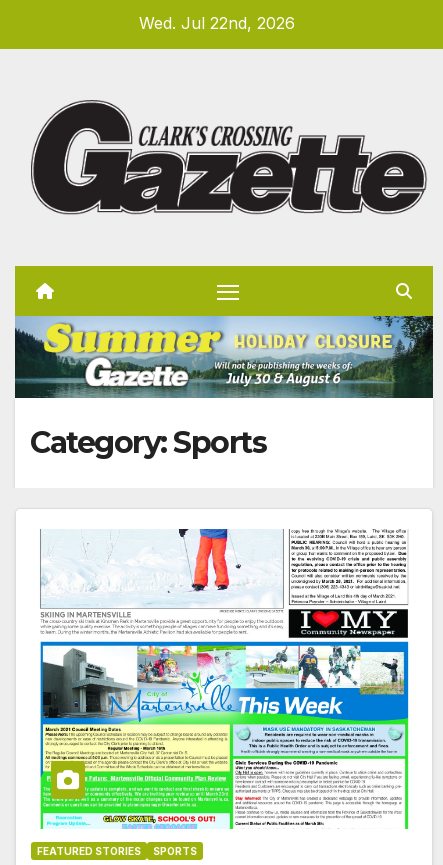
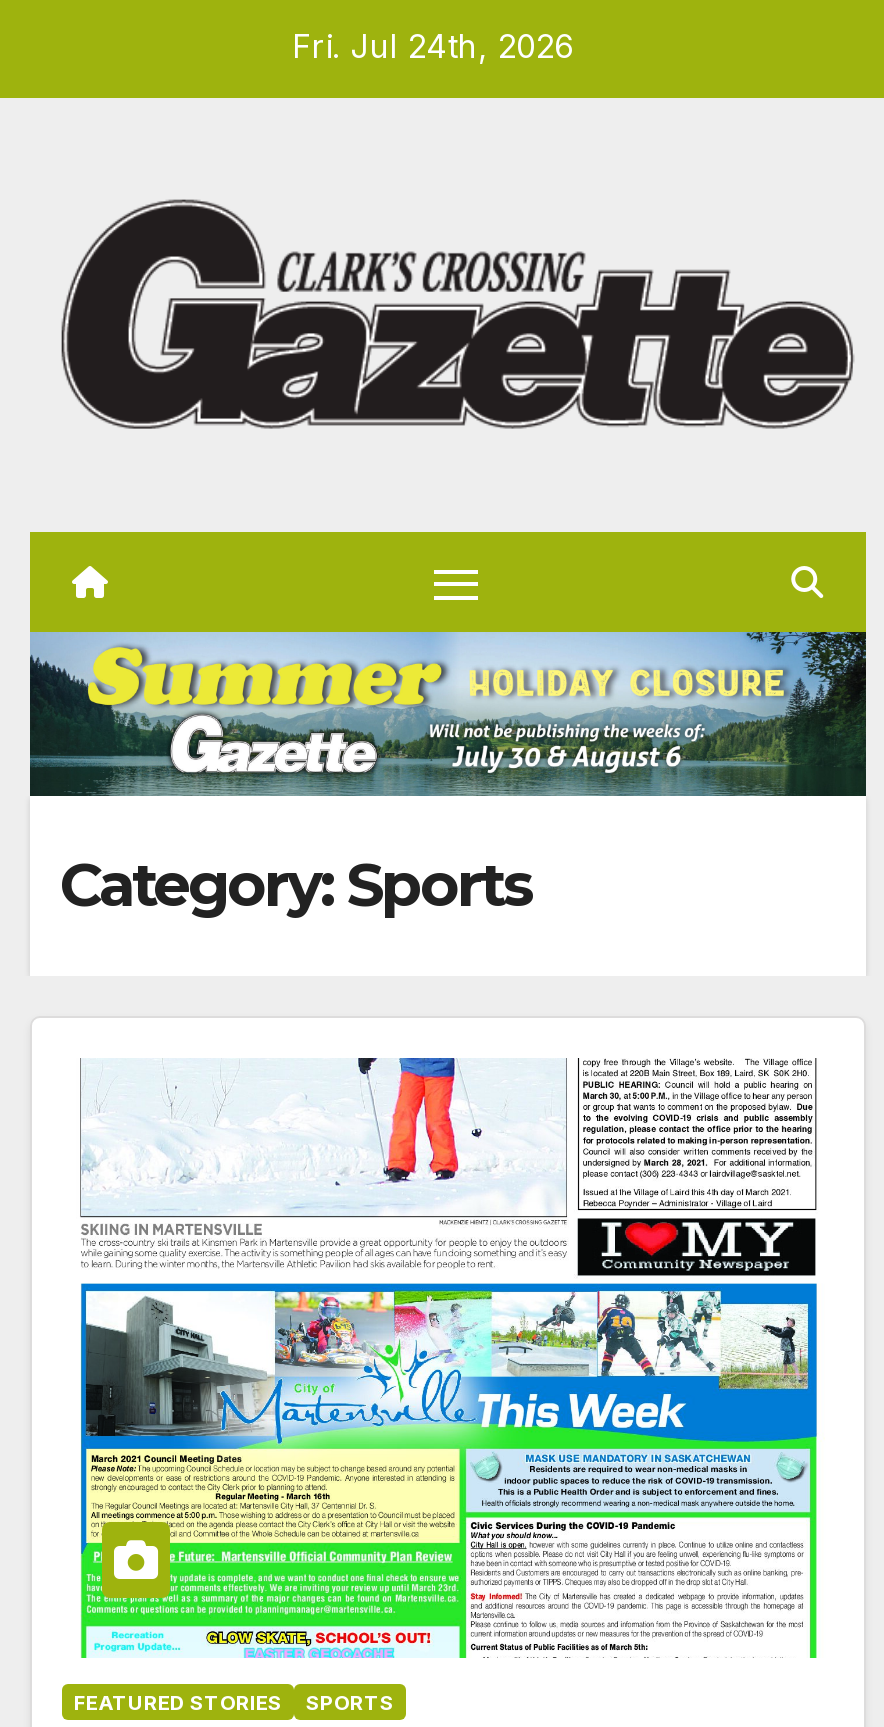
[138,13,294,33] Wed. Jul 22nd, 2026 -> [292,26,574,66] Fri. Jul 24th, 2026

